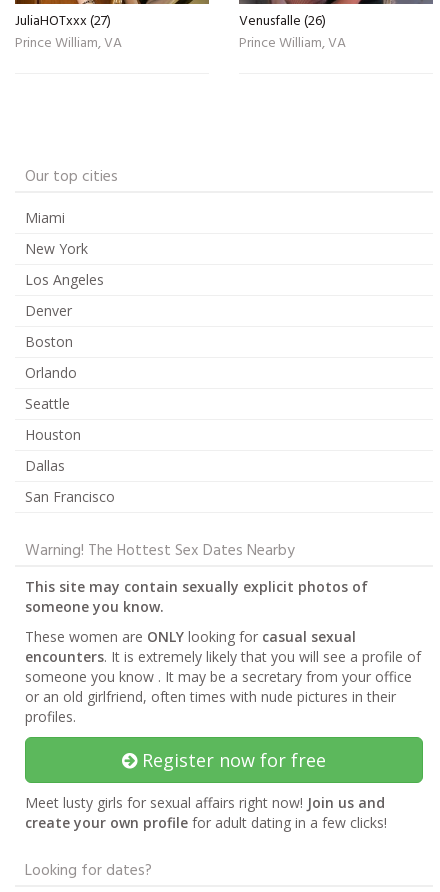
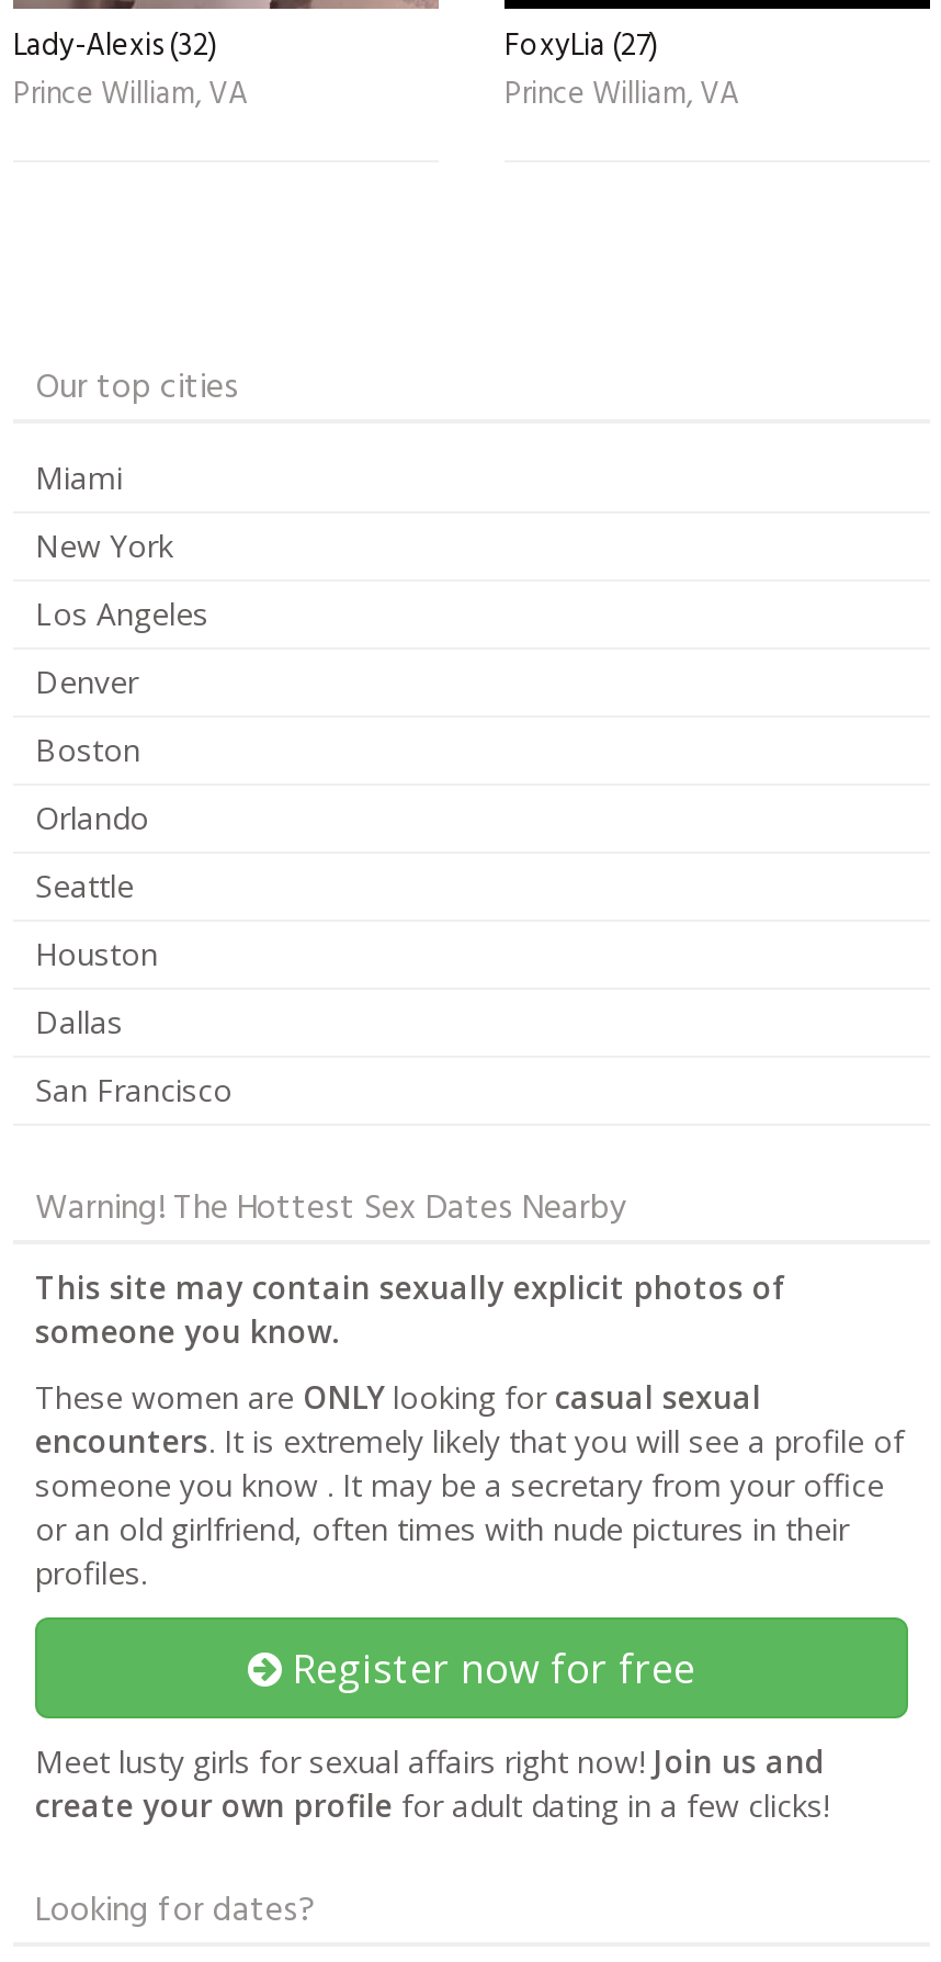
[15,9,111,32] JuliaHOTxxx (27) -> [13,21,217,71] Lady-Alexis (32)
[239,9,326,32] Venusfalle (26) -> [504,21,658,71] FoxyLia (27)

